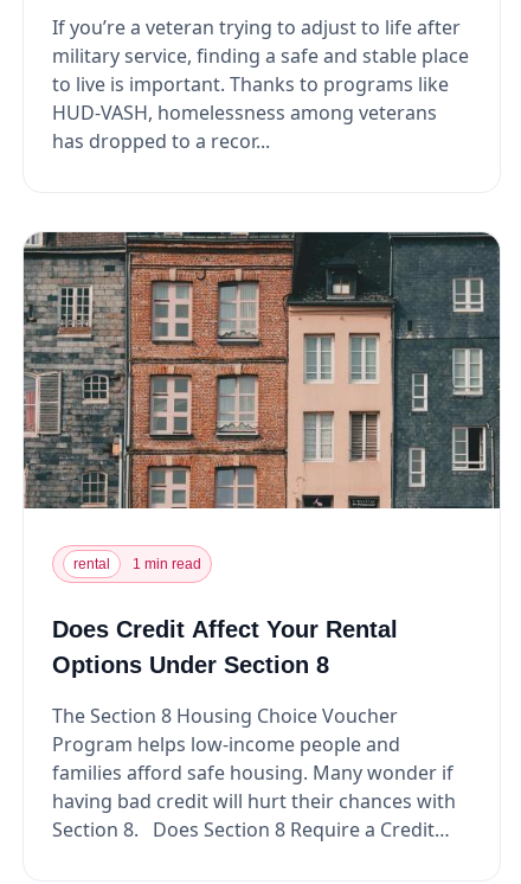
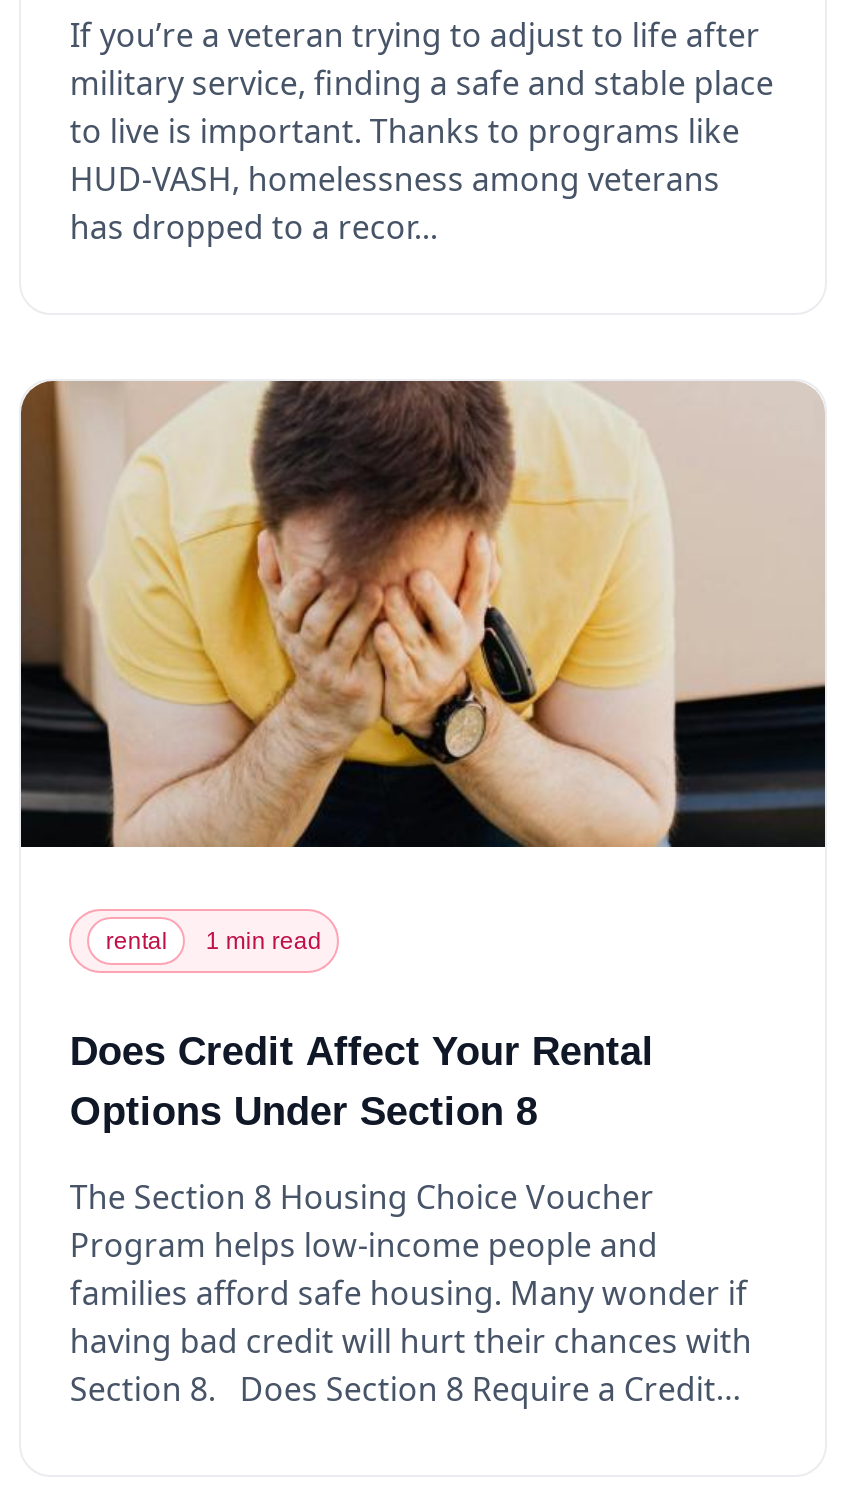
[22,231,501,510] [image] -> [19,379,825,849] [image]

